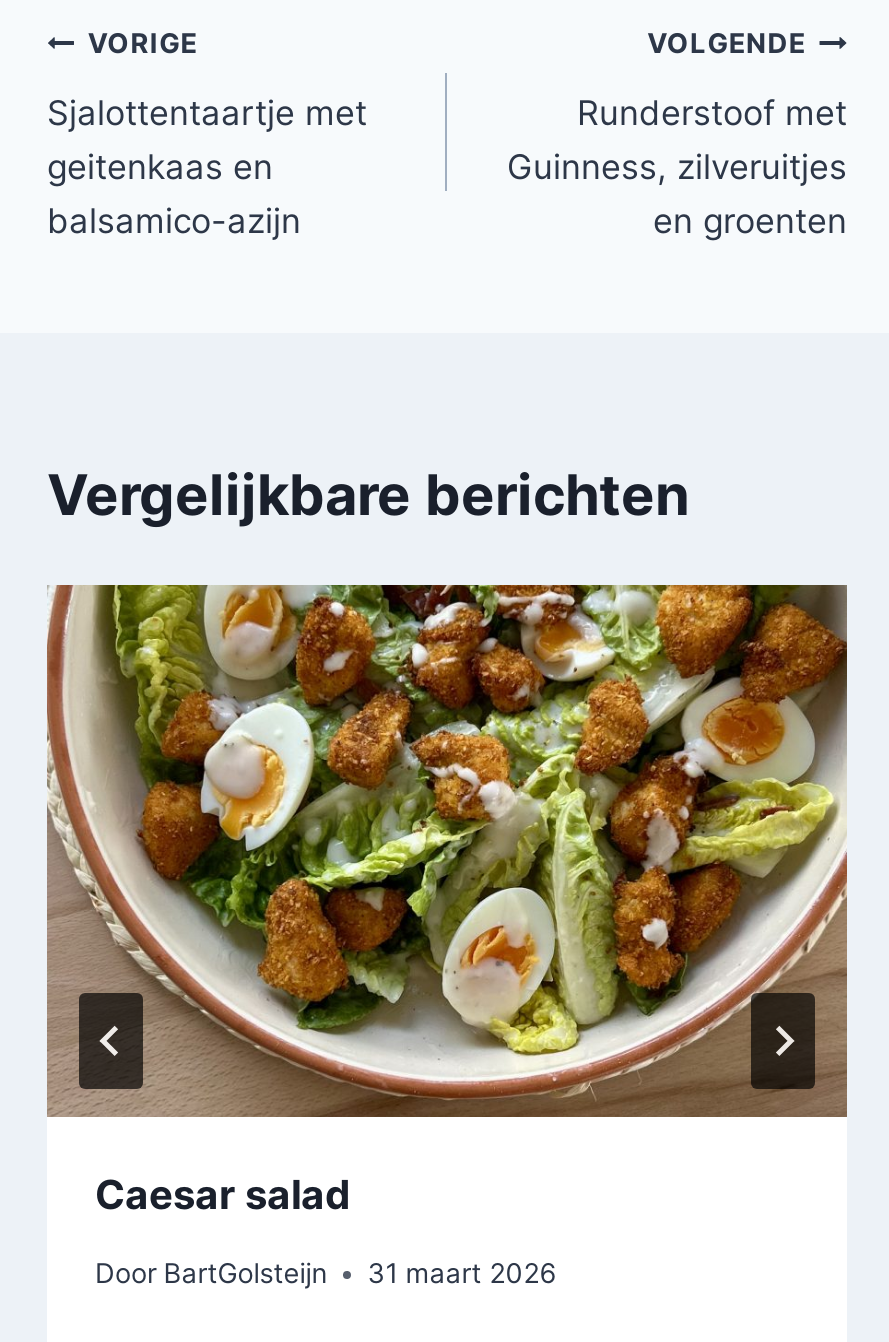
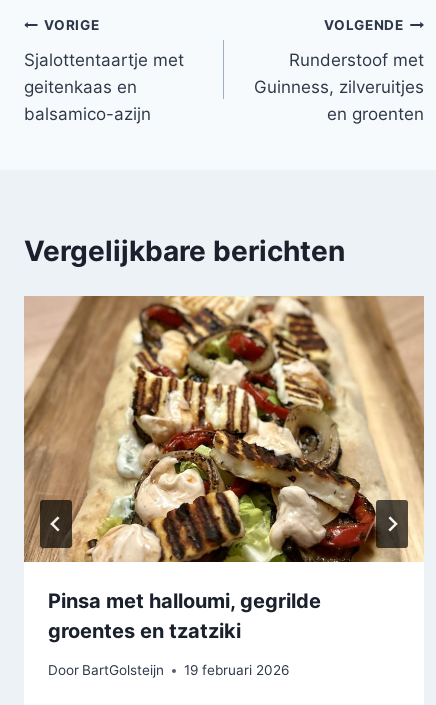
[47,583,849,1220] [image] | Caesar salad -> [24,295,424,643] [image] | Pinsa met halloumi, gegrilde | groentes en tzatziki
[95,1257,555,1289] Door BartGolsteijn 31 maart 2026 -> [48,662,289,678] Door BartGolsteijn 19 februari 2026

